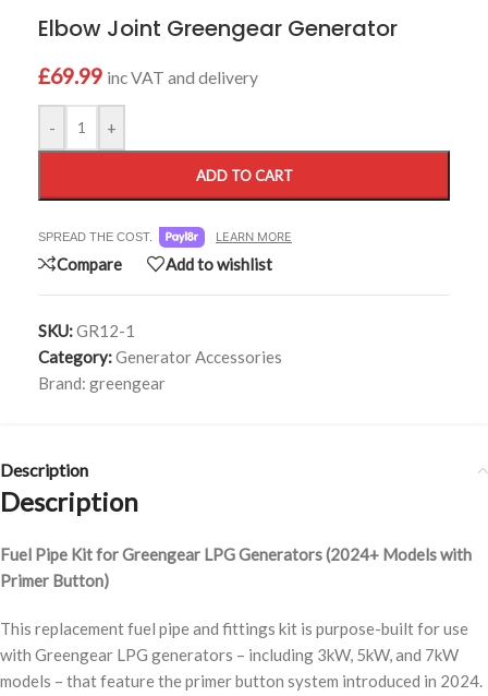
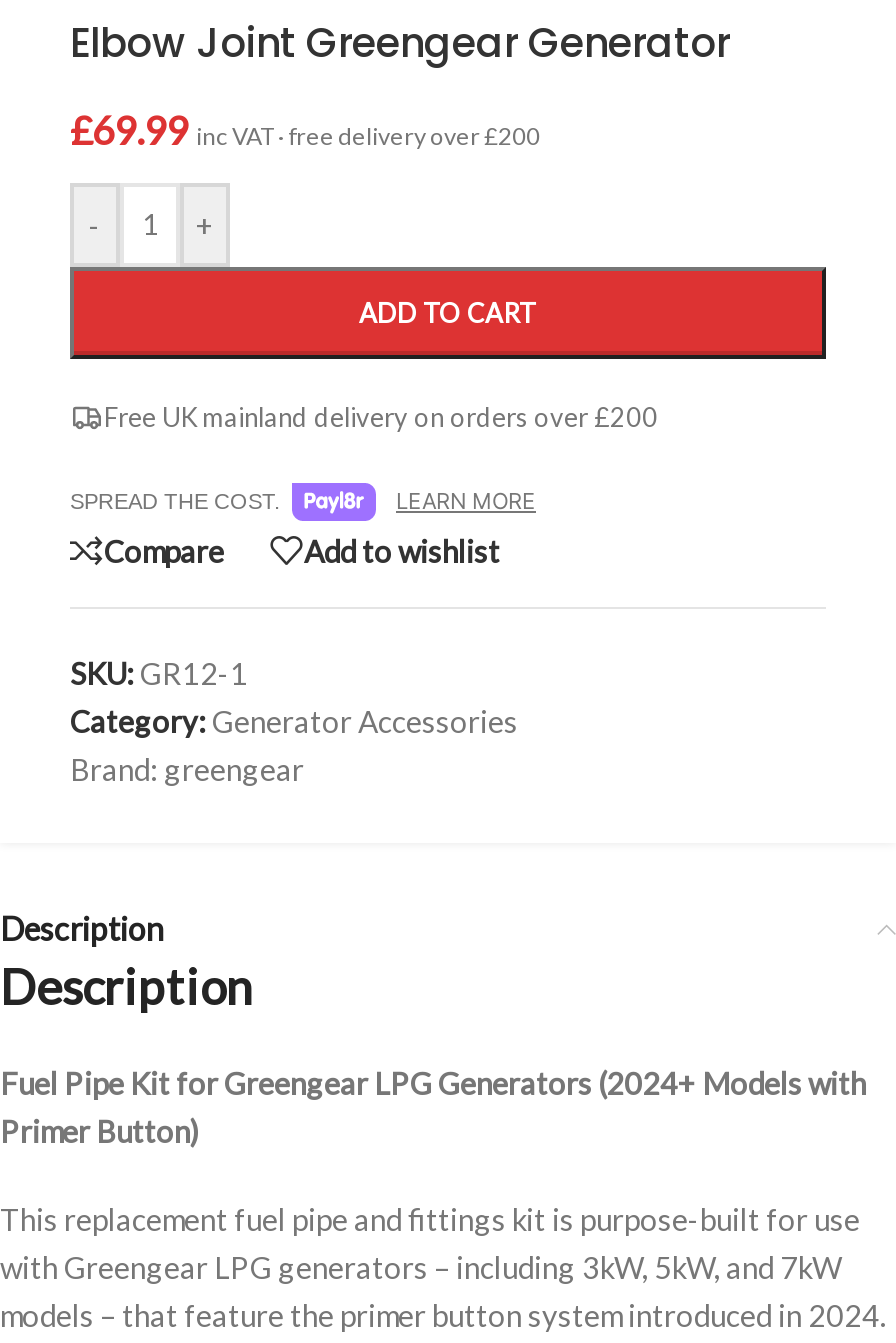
[38,63,258,88] £69.99 inc VAT and delivery -> [70,107,540,153] £69.99 inc VAT · free delivery over £200
none -> [104,401,658,433] Free UK mainland delivery on orders over £200

